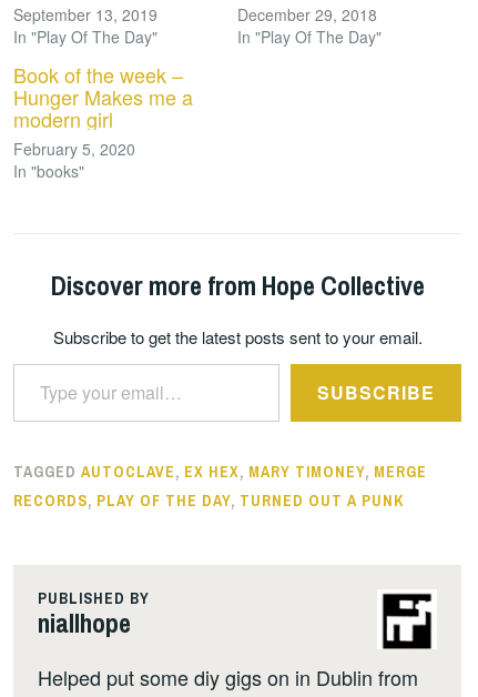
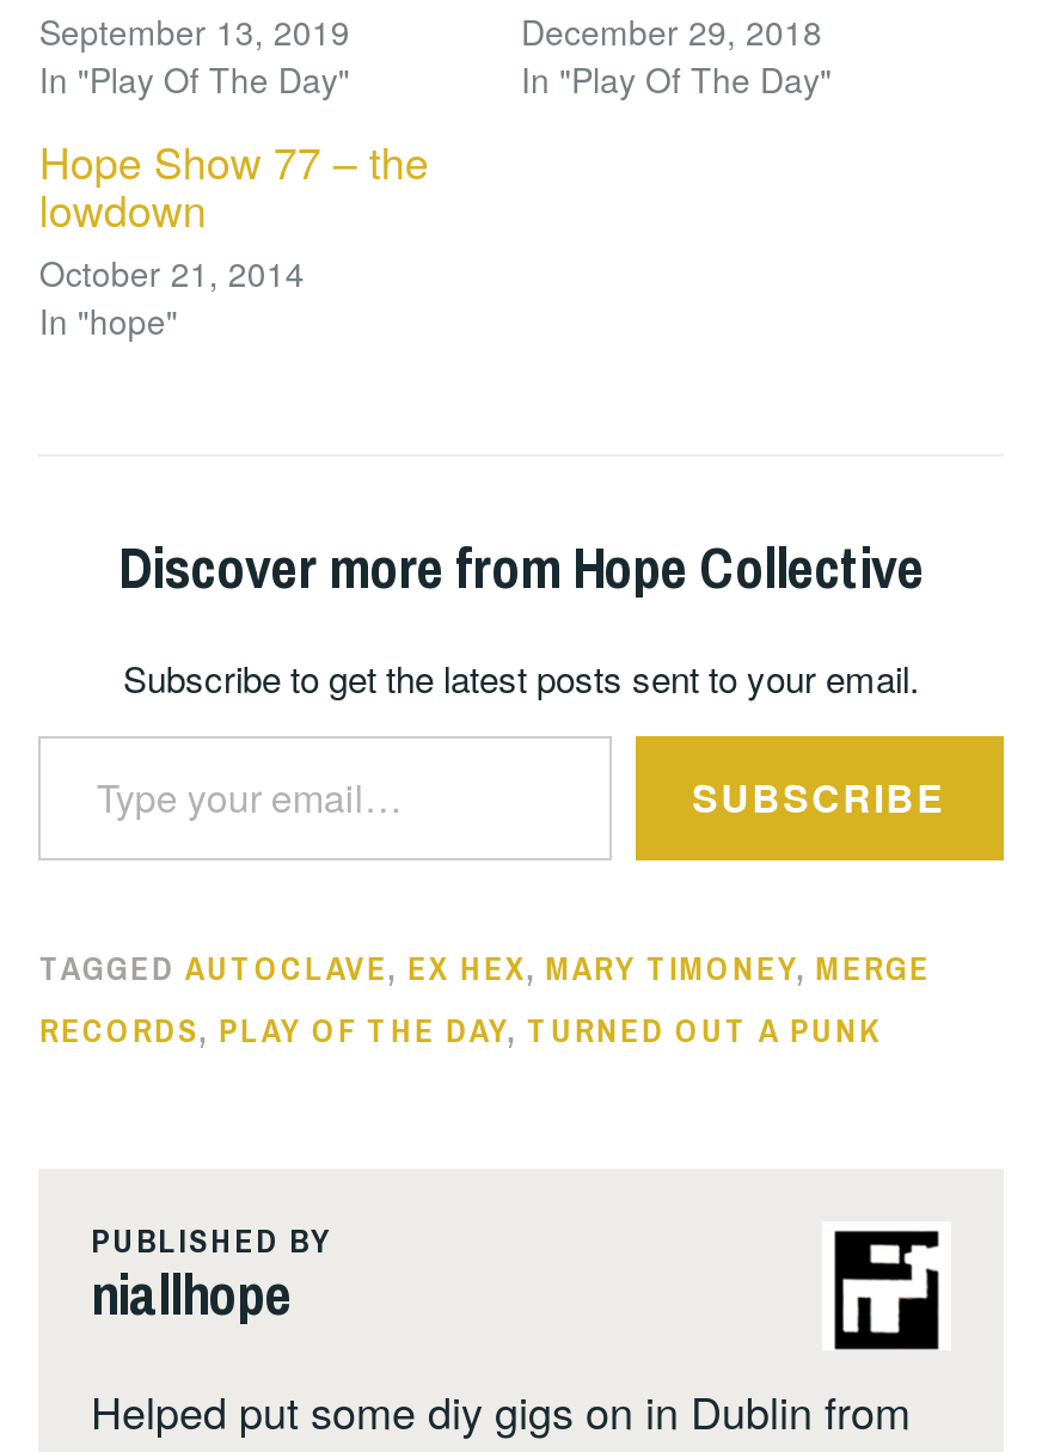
[14,60,193,182] Book of the week – | Hunger Makes me a | modern girl | February 5, 2020 | In "books" -> [39,129,429,345] Hope Show 77 – the | lowdown | October 21, 2014 | In "hope"

